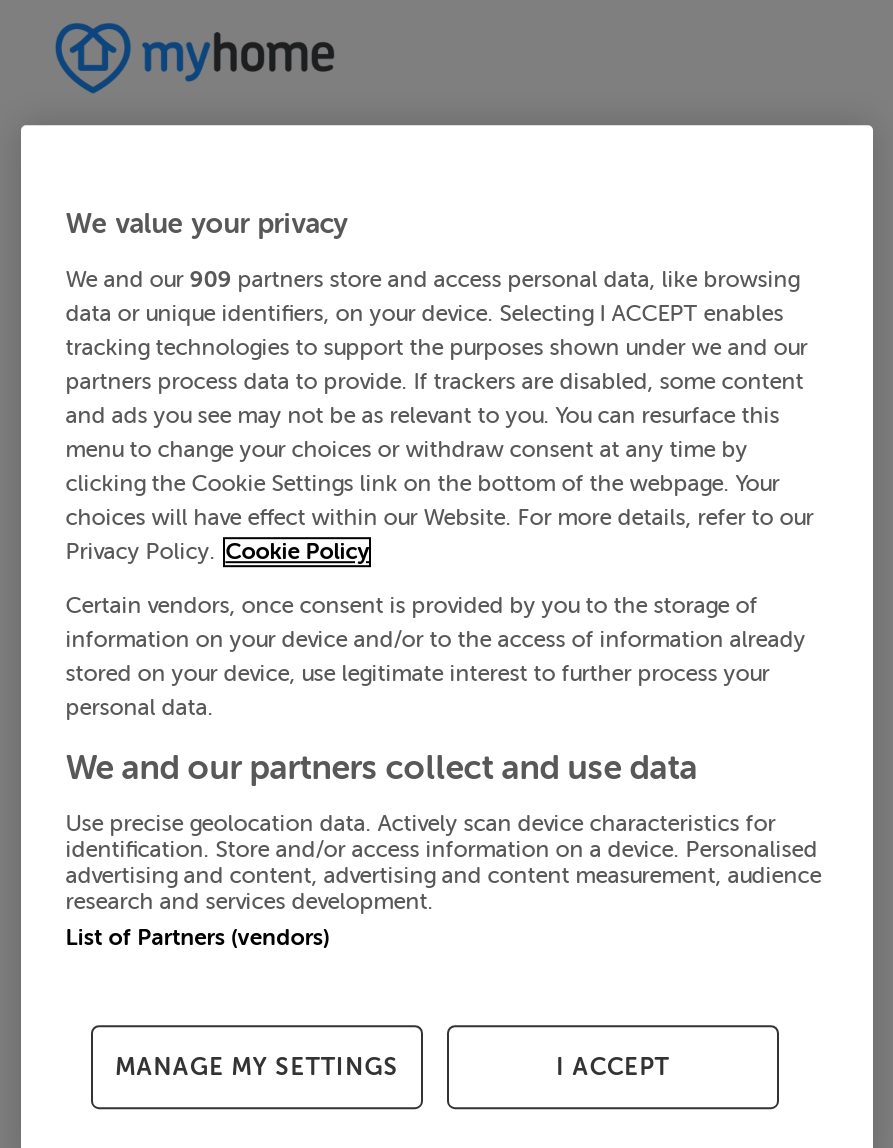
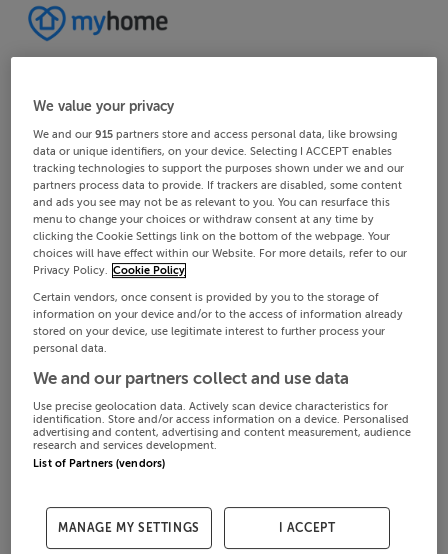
[65,268,799,294] We and our 909 partners store and access personal data, like browsing -> [33,128,397,141] We and our 915 partners store and access personal data, like browsing

